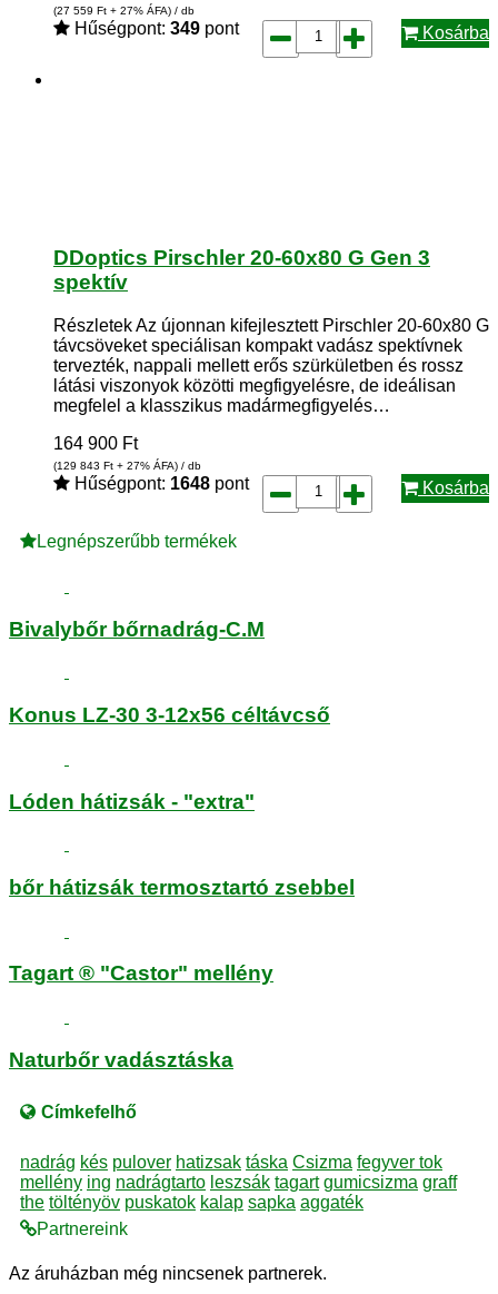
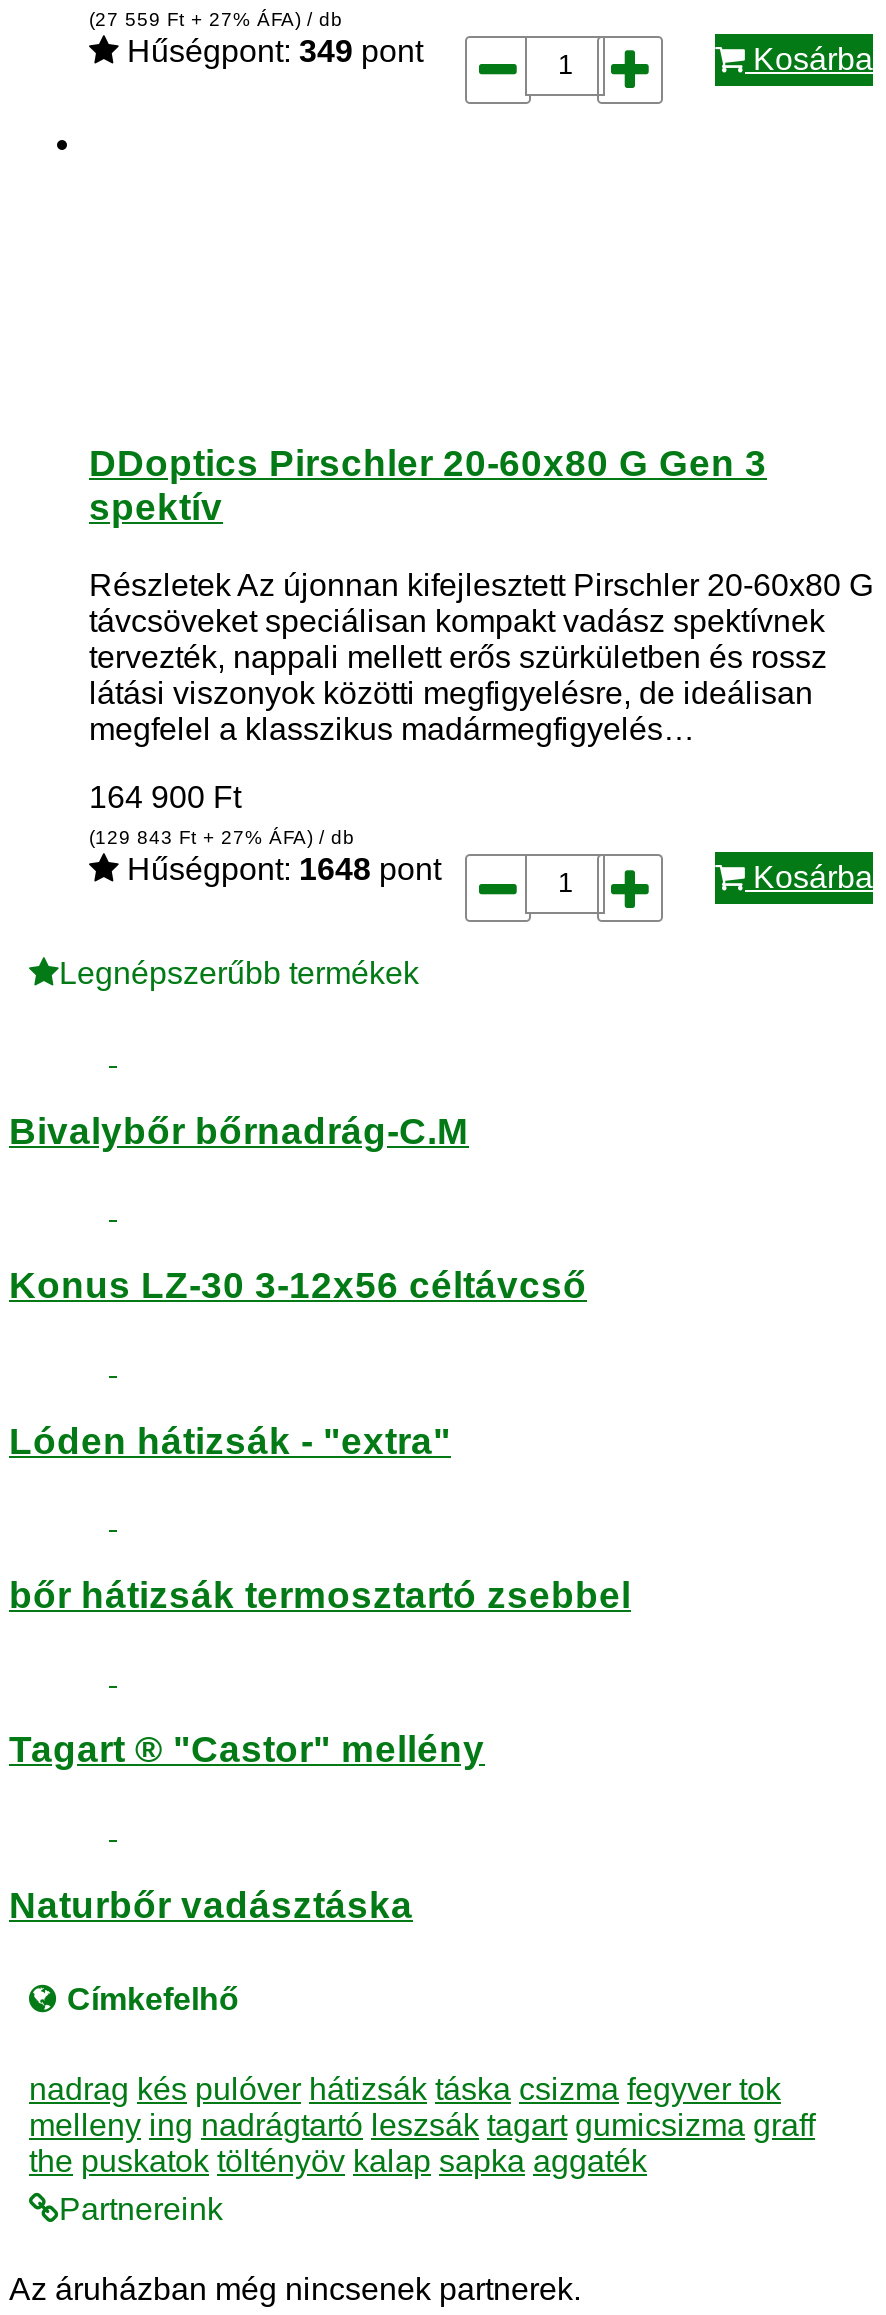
[20,1153,442,1172] nadrág kés pulover hatizsak táska Csizma fegyver tok -> [29,2073,781,2107] nadrag kés pulóver hátizsák táska csizma fegyver tok
[20,1173,457,1192] mellény ing nadrágtarto leszsák tagart gumicsizma graff -> [29,2109,815,2143] melleny ing nadrágtartó leszsák tagart gumicsizma graff
[20,1193,363,1212] the töltényöv puskatok kalap sapka aggaték -> [29,2145,647,2179] the puskatok töltényöv kalap sapka aggaték

